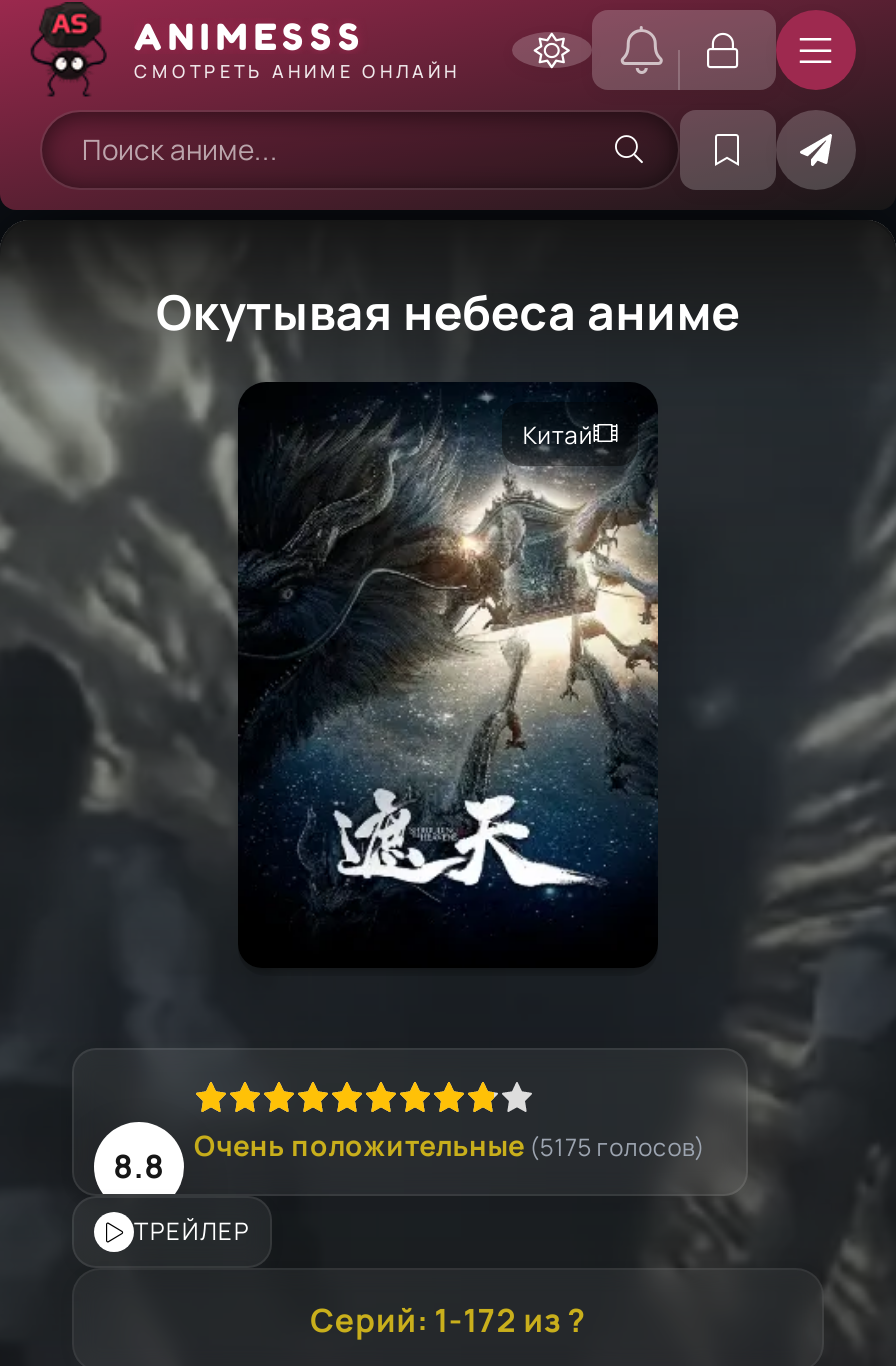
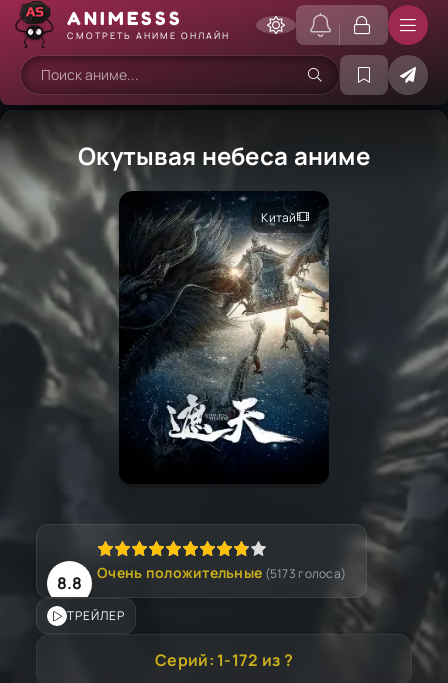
[194,1126,705,1164] Очень положительные (5175 голосов) -> [97,563,346,582] Очень положительные (5173 голоса)

